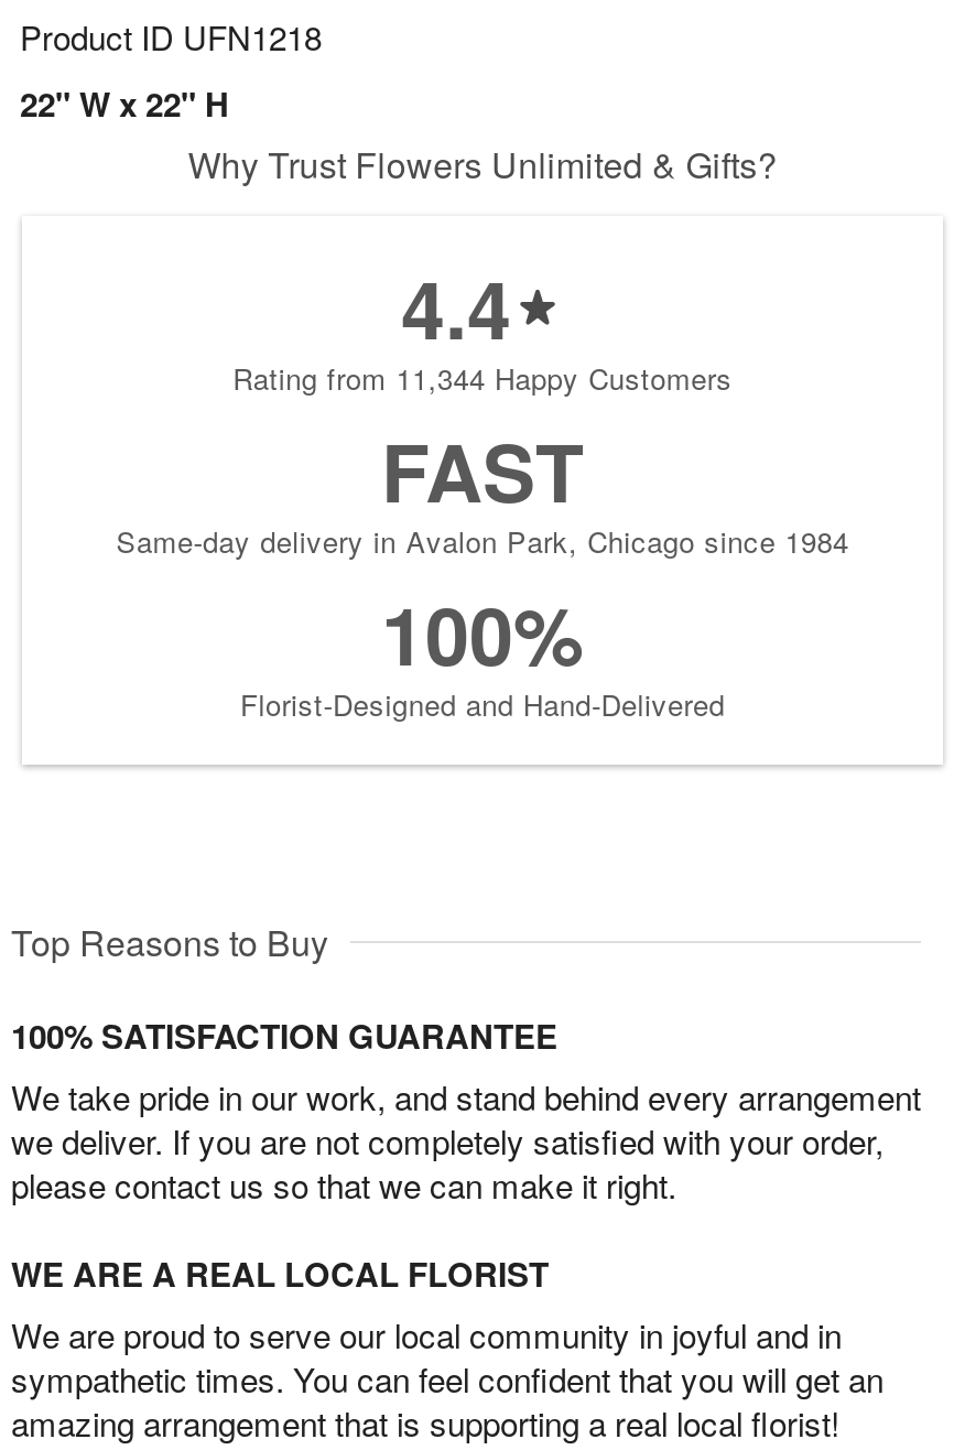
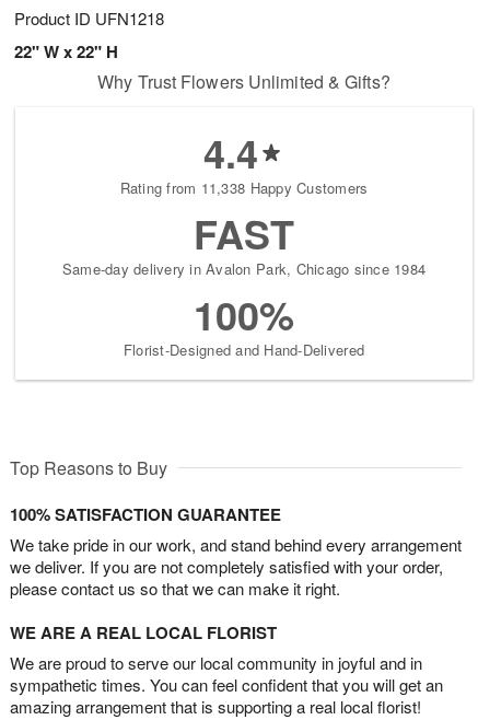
[233,358,732,400] Rating from 11,344 Happy Customers -> [120,178,368,198] Rating from 11,338 Happy Customers

